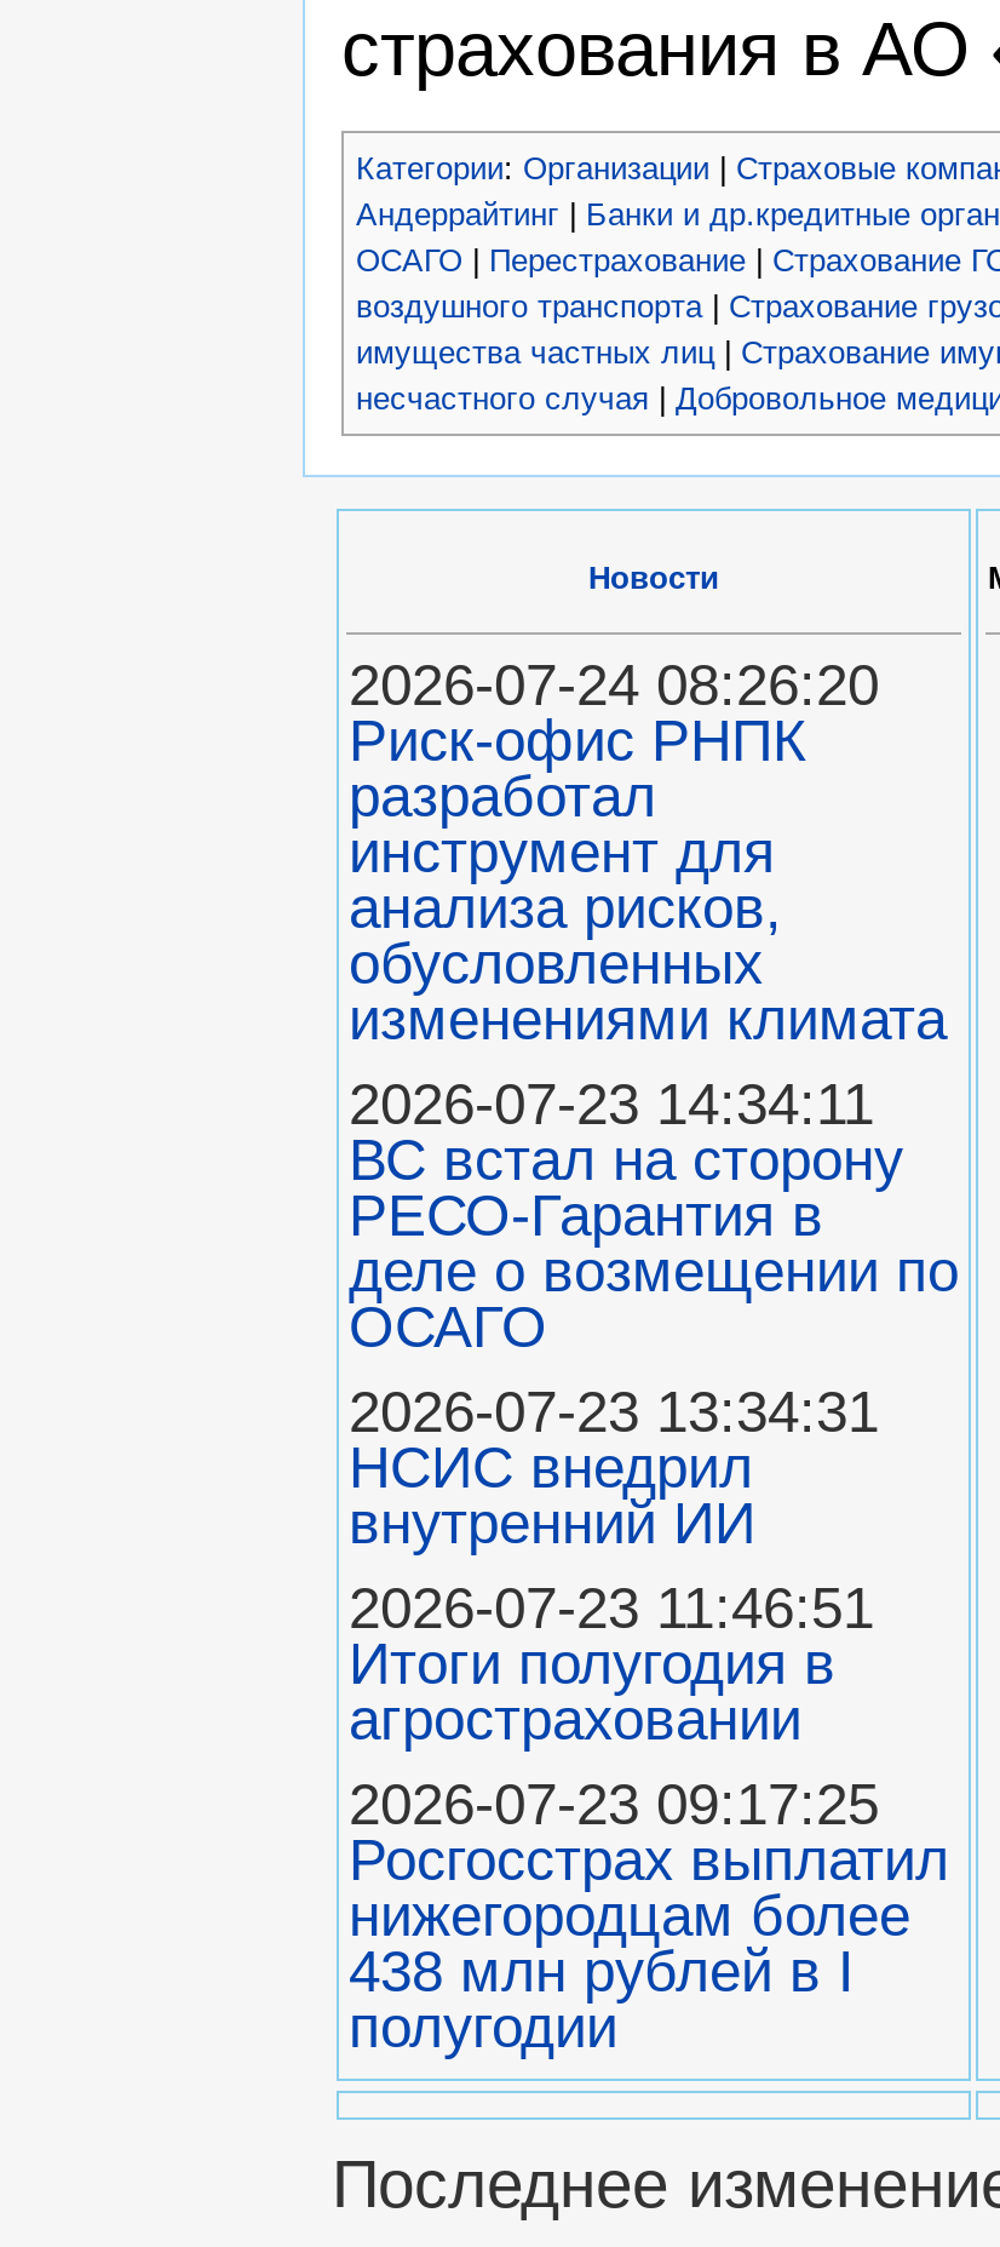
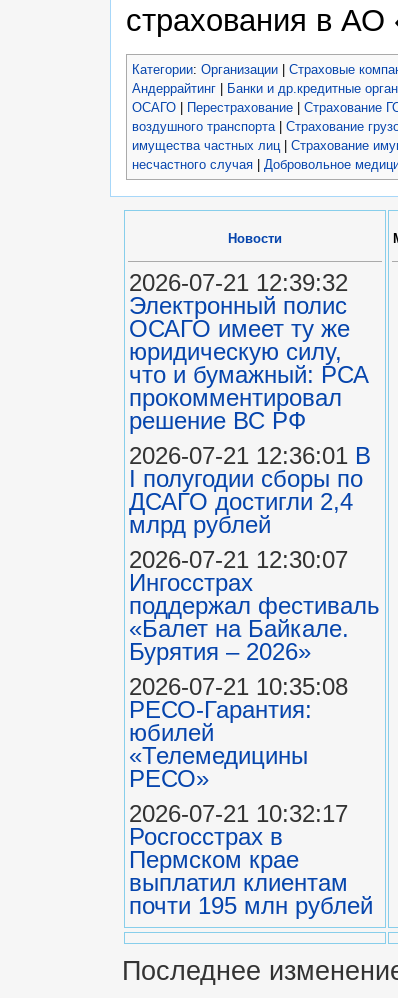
[349,652,959,2059] 2026-07-24 08:26:20 | Риск-офис РНПК | разработал | инструмент для | анализа рисков, | обусловленных | изменениями климата | 2026-07-23 14:34:11 | ВС встал на сторону | РЕСО-Гарантия в | деле о возмещении по | ОСАГО | 2026-07-23 13:34:31 | НСИС внедрил | внутренний ИИ | 2026-07-23 11:46:51 | Итоги полугодия в | агростраховании | 2026-07-23 09:17:25 | Росгосстрах выплатил | нижегородцам более | 438 млн рублей в I | полугодии -> [129,269,380,919] 2026-07-21 12:39:32 | Электронный полис | ОСАГО имеет ту же | юридическую силу, | что и бумажный: РСА | прокомментировал | решение ВС РФ | 2026-07-21 12:36:01 В | I полугодии сборы по | ДСАГО достигли 2,4 | млрд рублей | 2026-07-21 12:30:07 | Ингосстрах | поддержал фестиваль | «Балет на Байкале. | Бурятия – 2026» | 2026-07-21 10:35:08 | РЕСО-Гарантия: | юбилей | «Телемедицины | РЕСО» | 2026-07-21 10:32:17 | Росгосстрах в | Пермском крае | выплатил клиентам | почти 195 млн рублей

